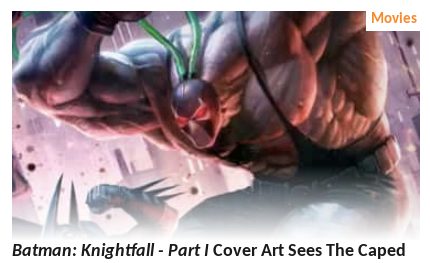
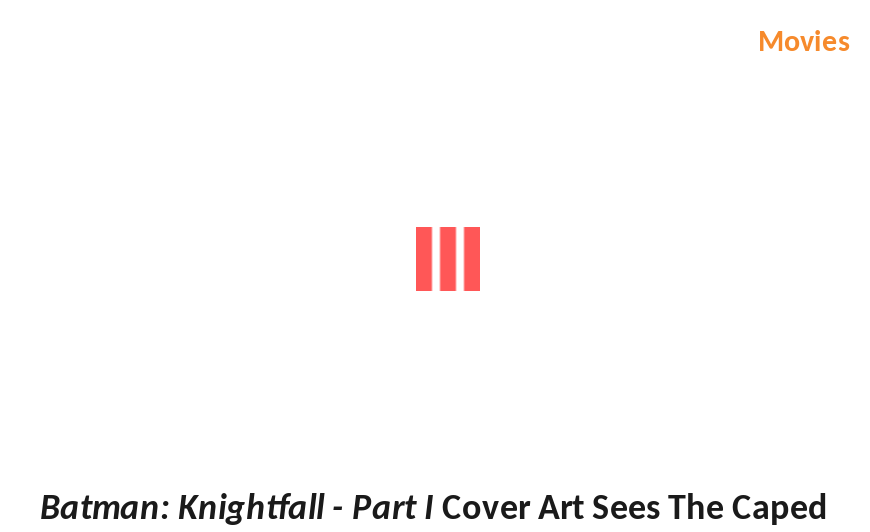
[11,10,421,232] [image] -> none

